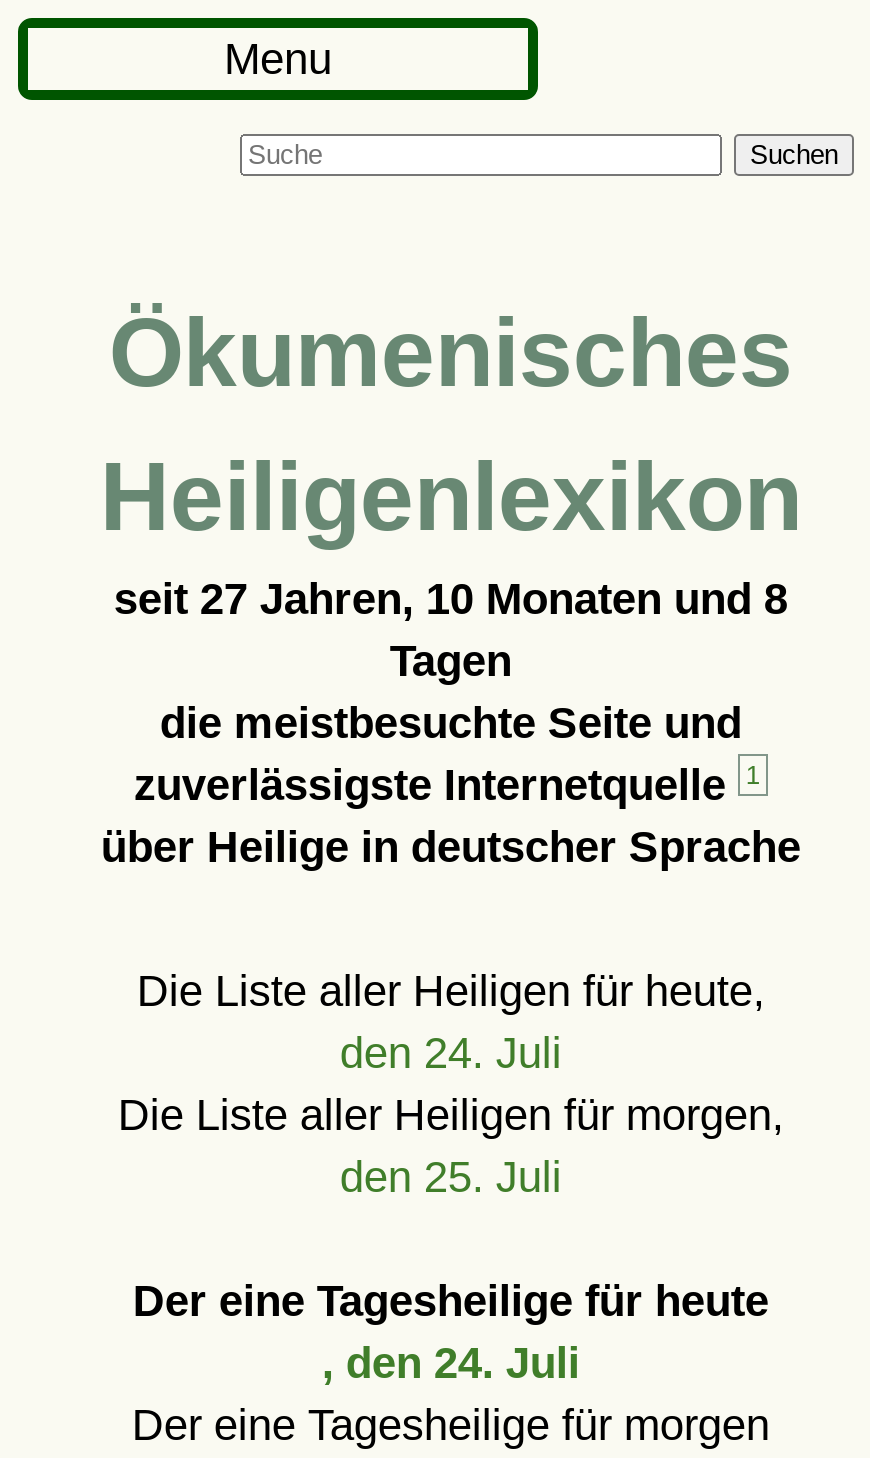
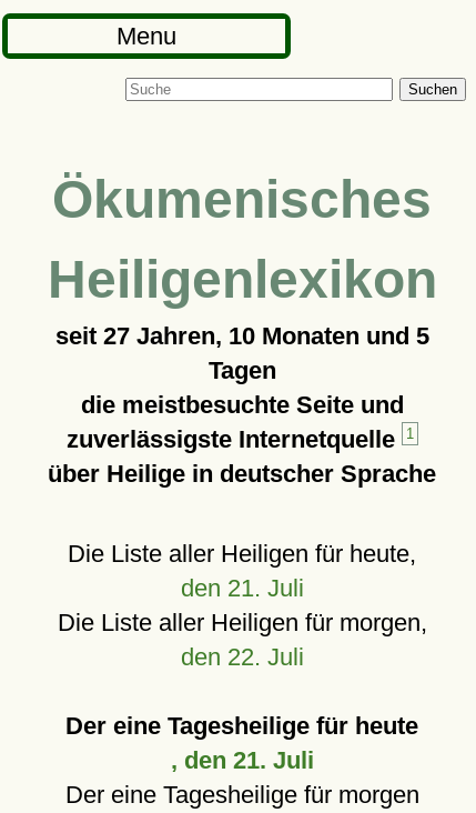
[114,574,788,624] seit 27 Jahren, 10 Monaten und 8 -> [55,322,429,350] seit 27 Jahren, 10 Monaten und 5
[340,1028,562,1078] den 24. Juli -> [181,574,304,602] den 21. Juli
[340,1152,562,1202] den 25. Juli -> [181,643,304,671] den 22. Juli
[322,1338,580,1388] , den 24. Juli -> [171,746,314,774] , den 21. Juli

